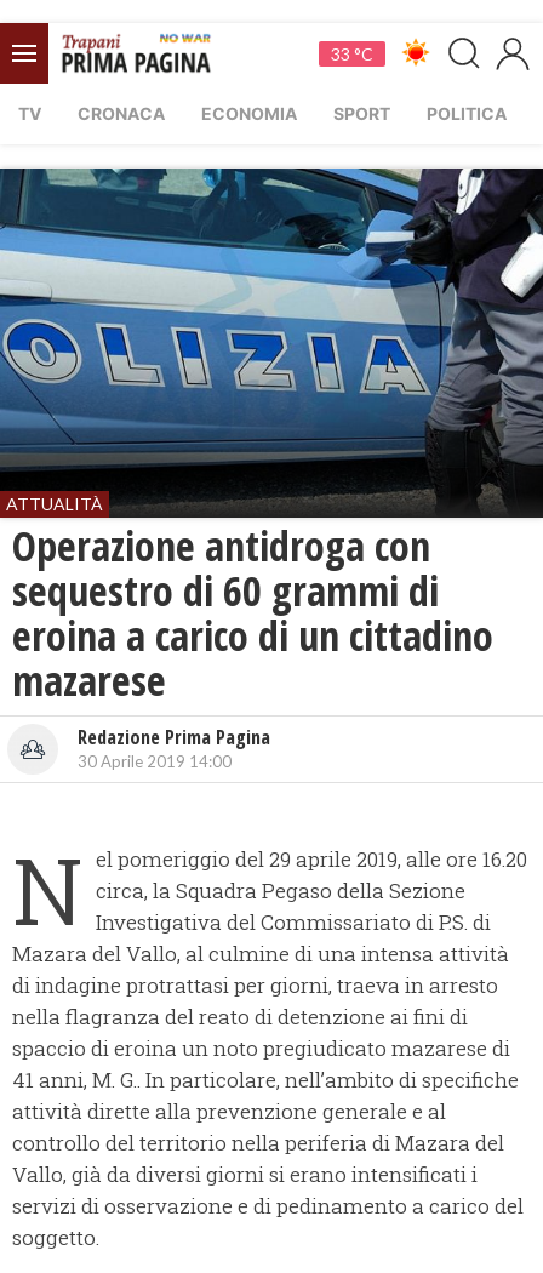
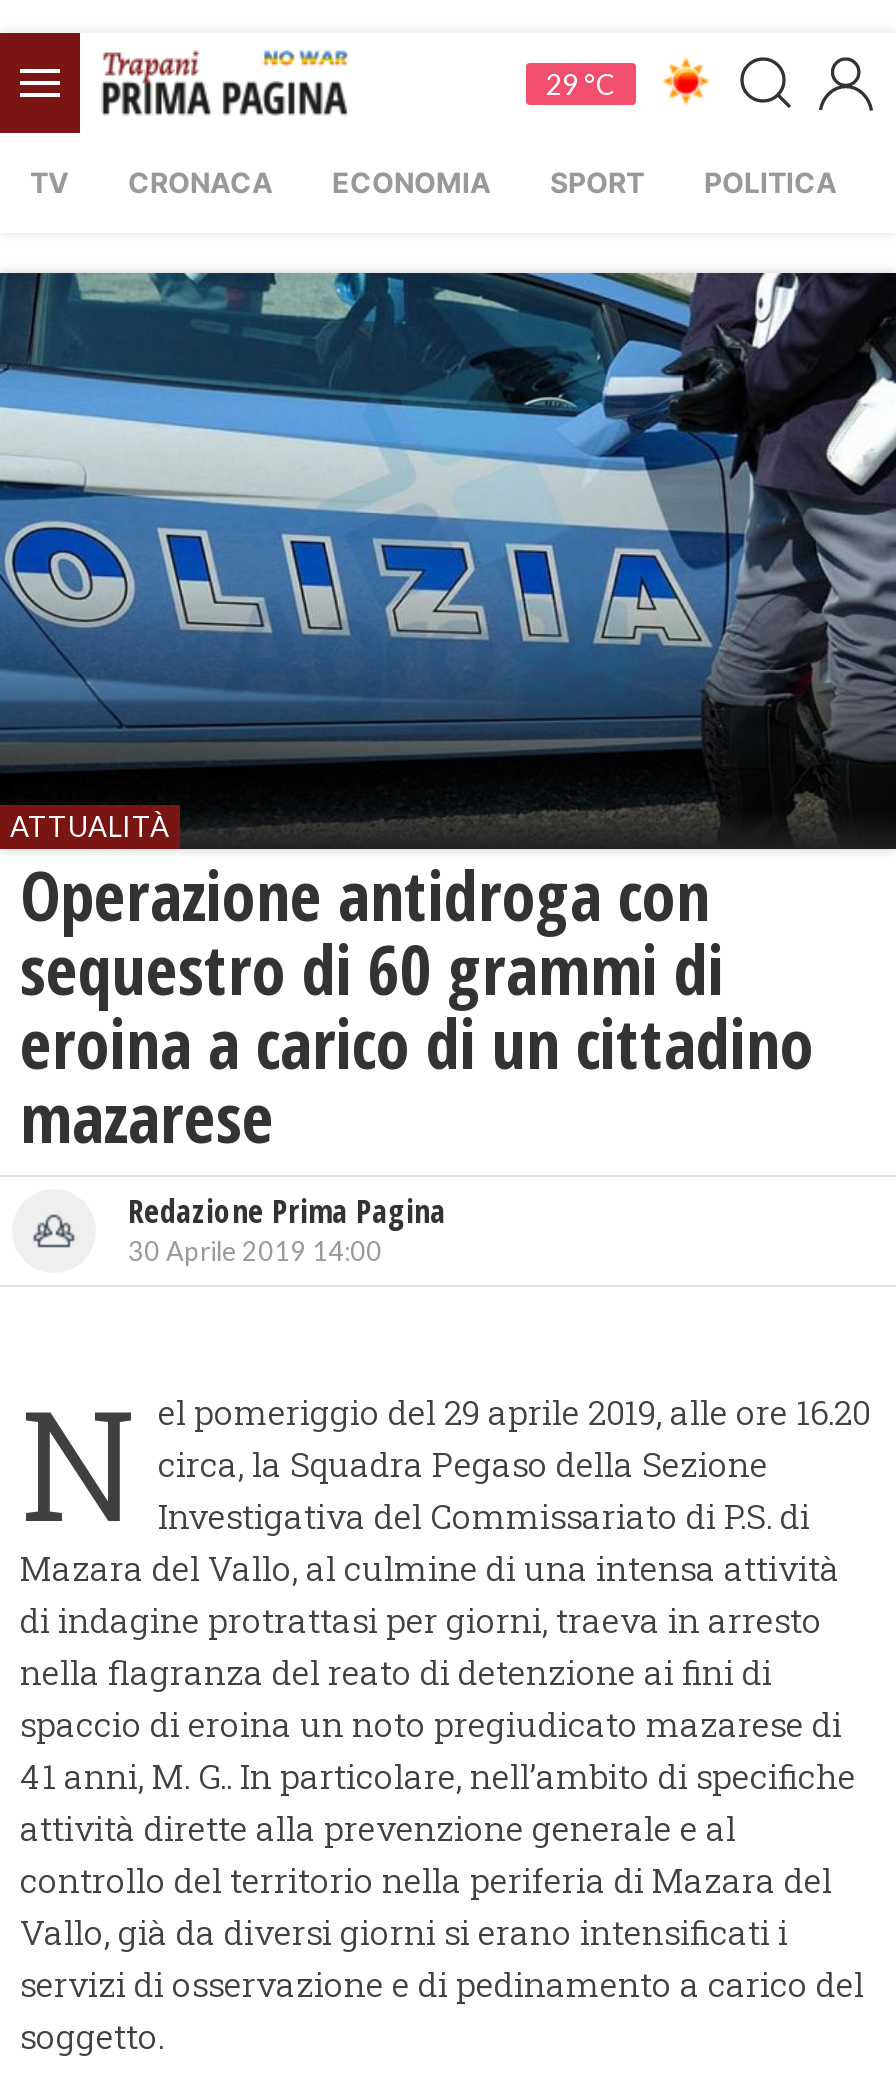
[331,43,373,64] 33 °C -> [546,66,616,100] 29 °C

